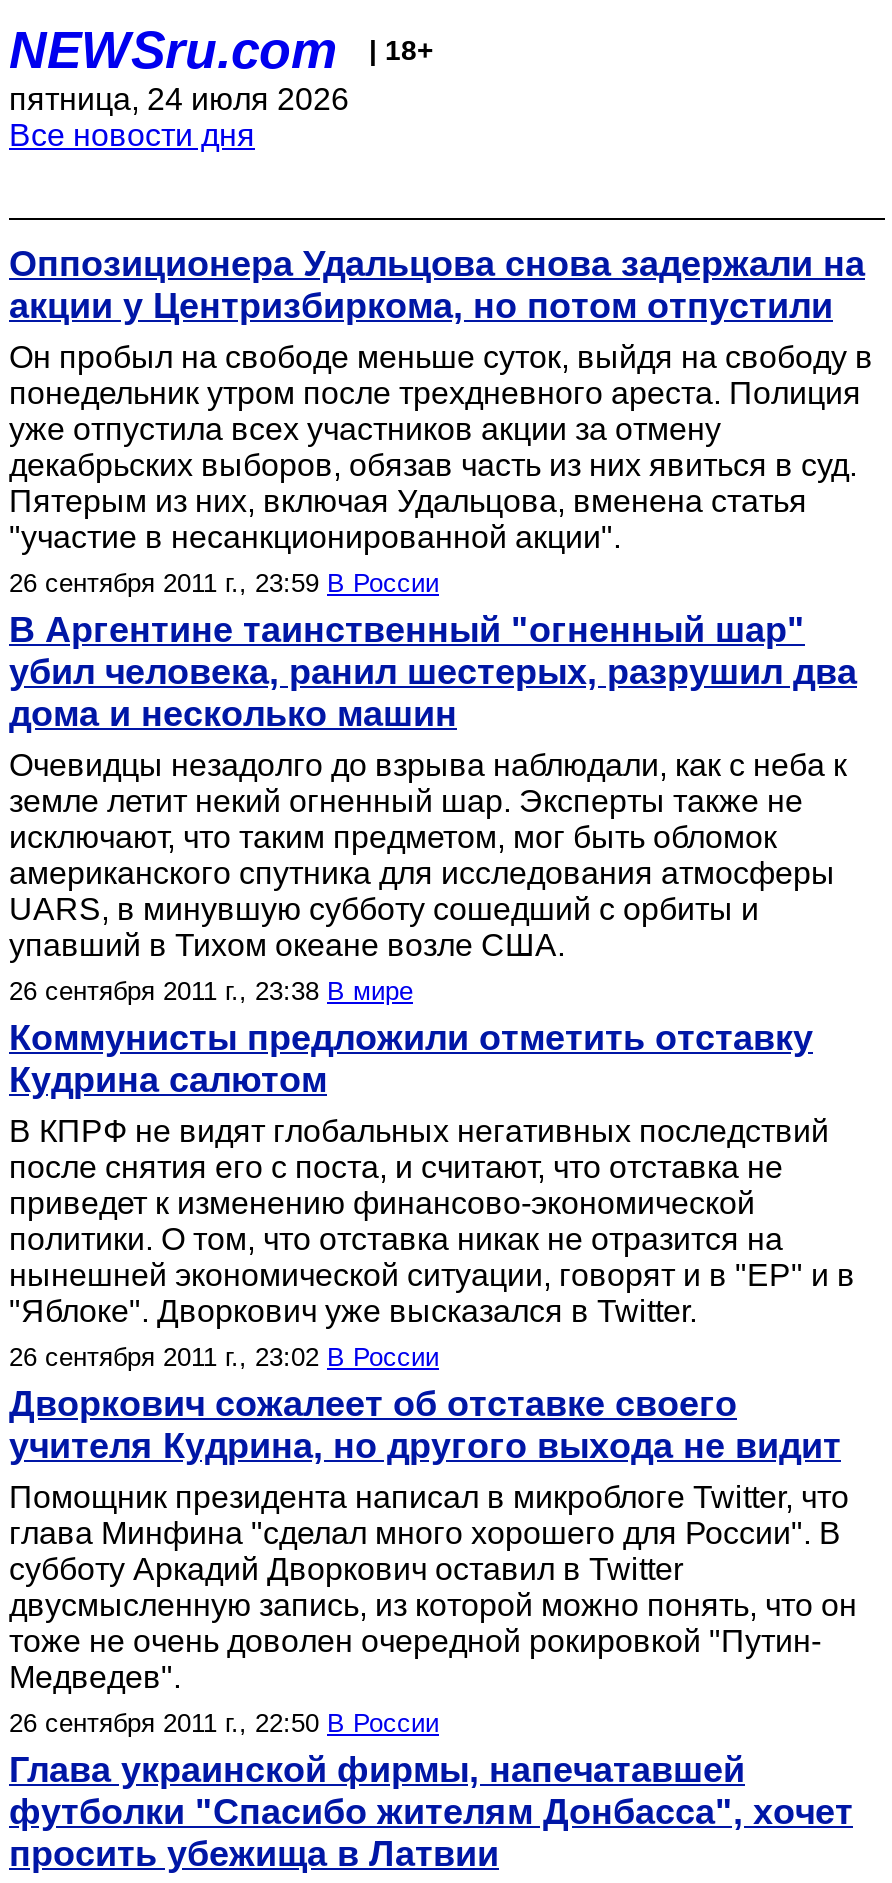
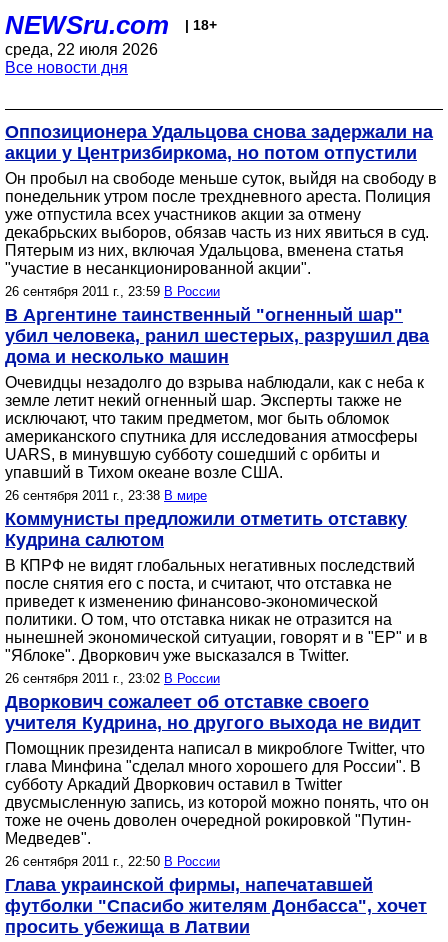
[9,82,349,116] пятница, 24 июля 2026 -> [5,41,158,58] среда, 22 июля 2026

